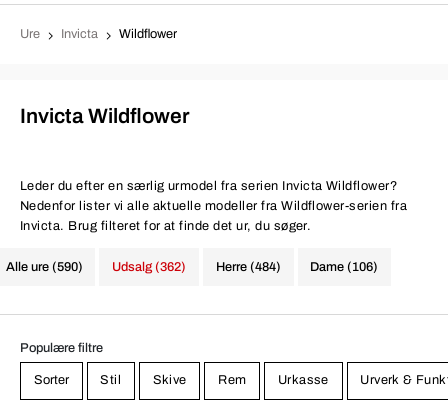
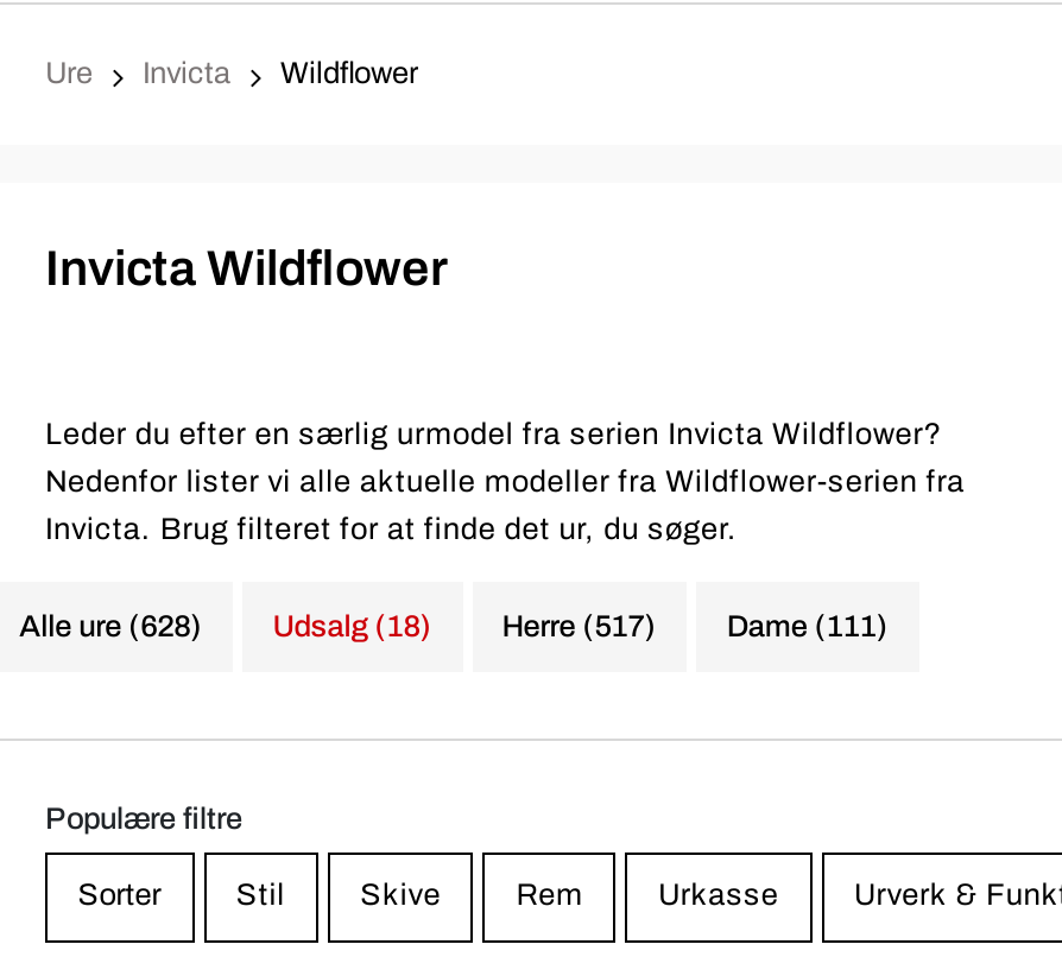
[6,260,83,274] Alle ure (590) -> [19,610,202,643] Alle ure (628)
[112,260,186,274] Udsalg (362) -> [273,610,432,643] Udsalg (18)
[216,260,281,274] Herre (484) -> [502,610,656,643] Herre (517)
[310,260,378,274] Dame (106) -> [727,610,888,643] Dame (111)

